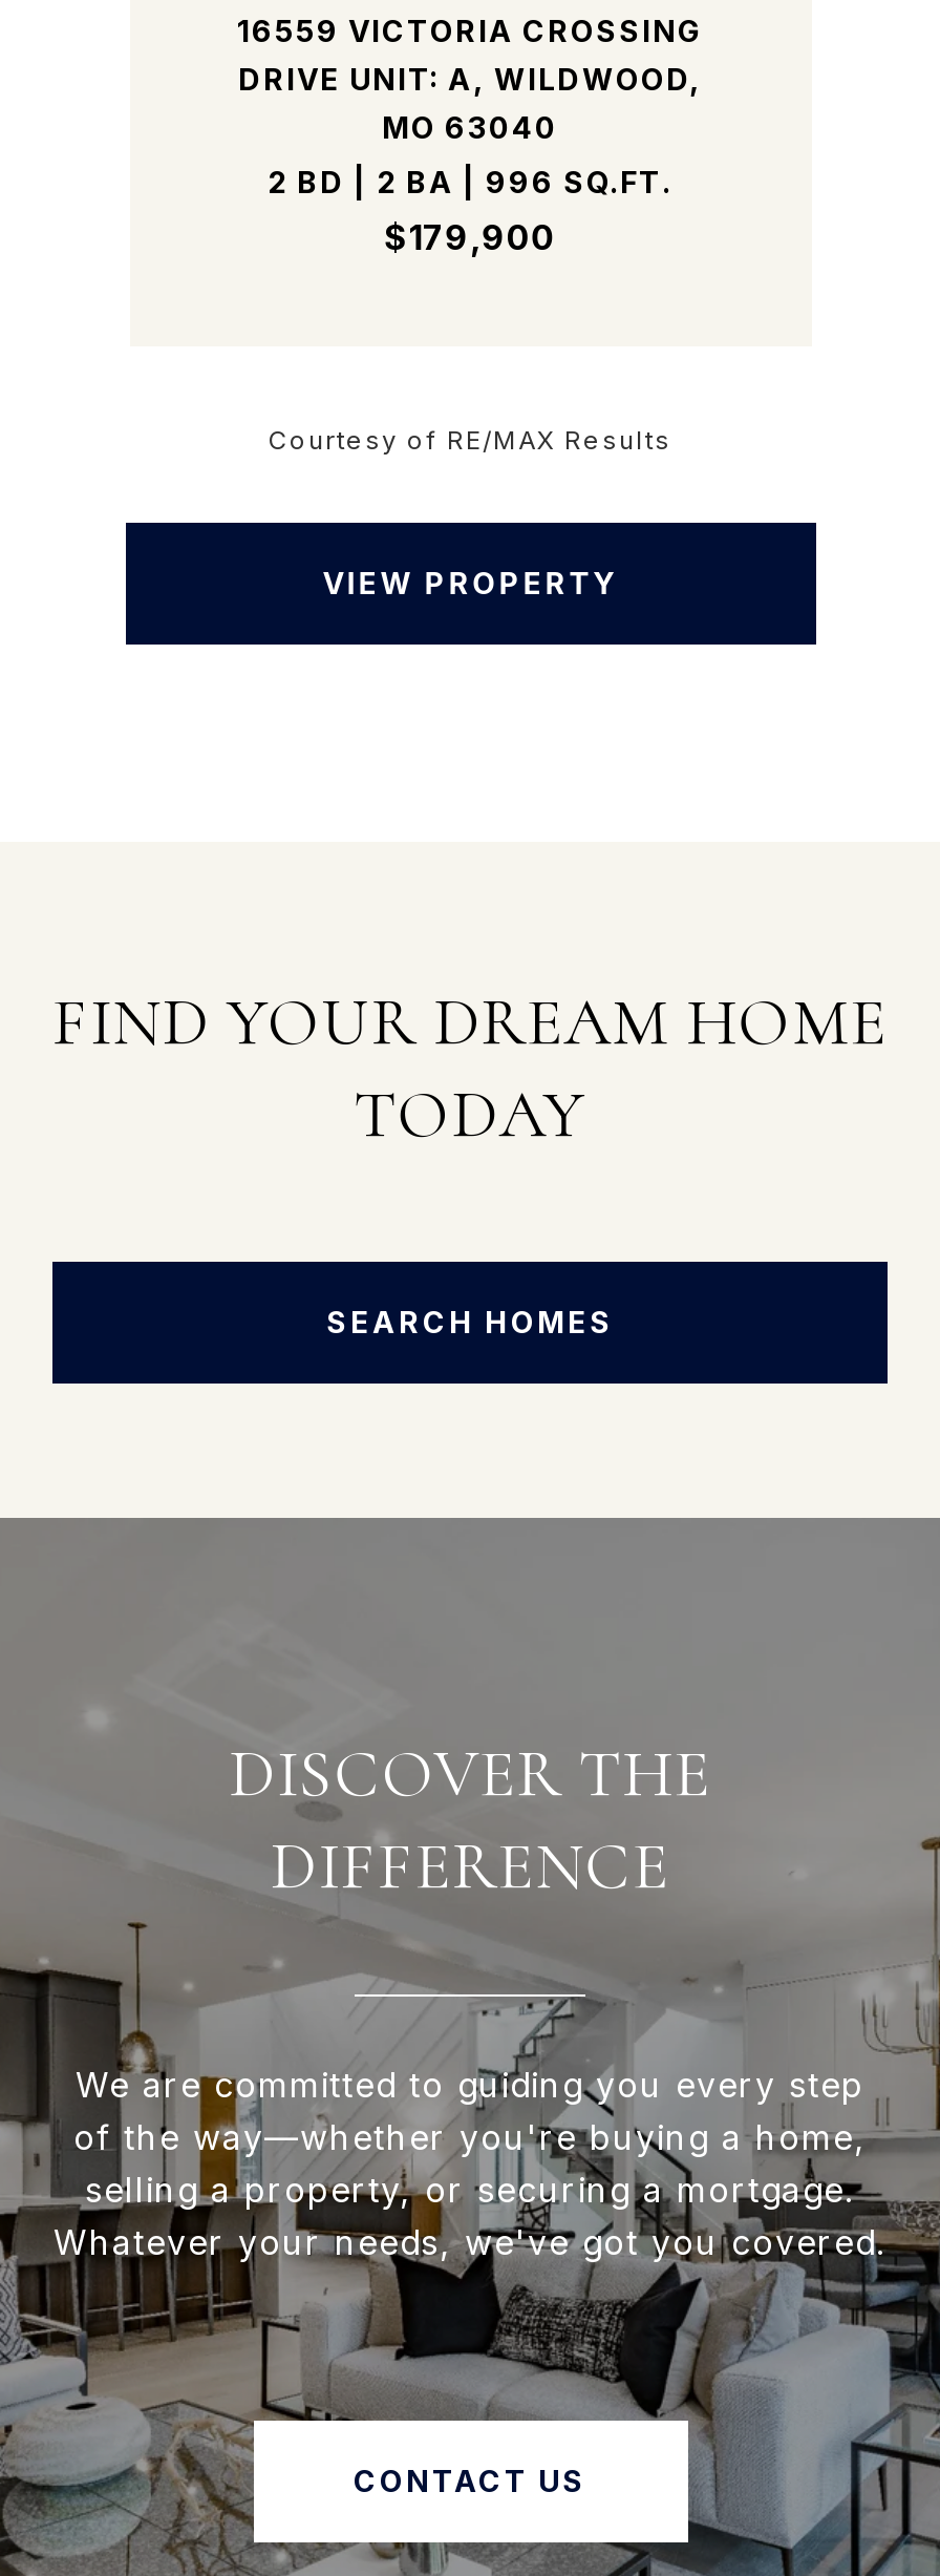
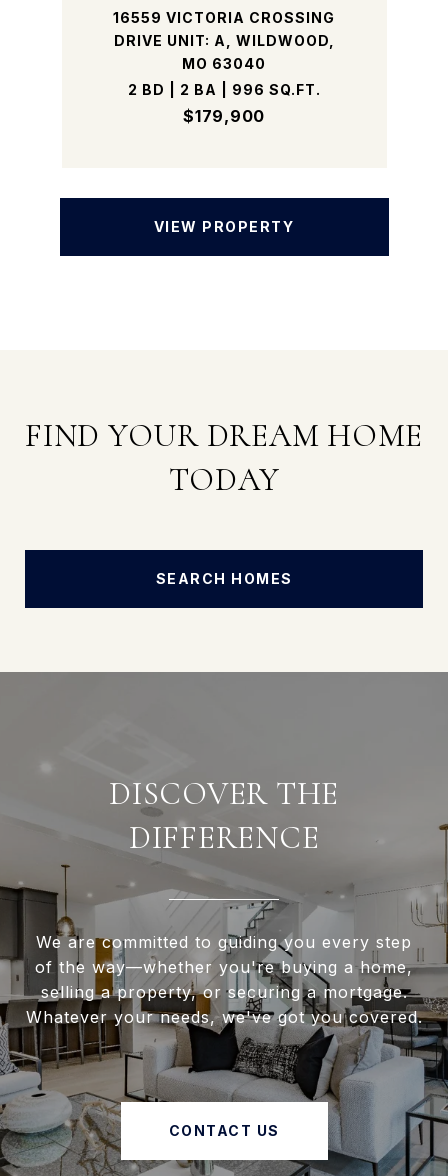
[269,423,671,455] Courtesy of RE/MAX Results -> none

